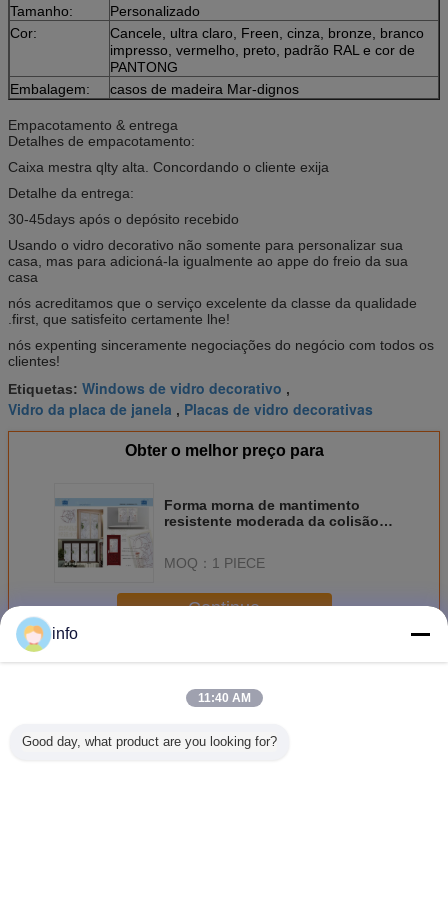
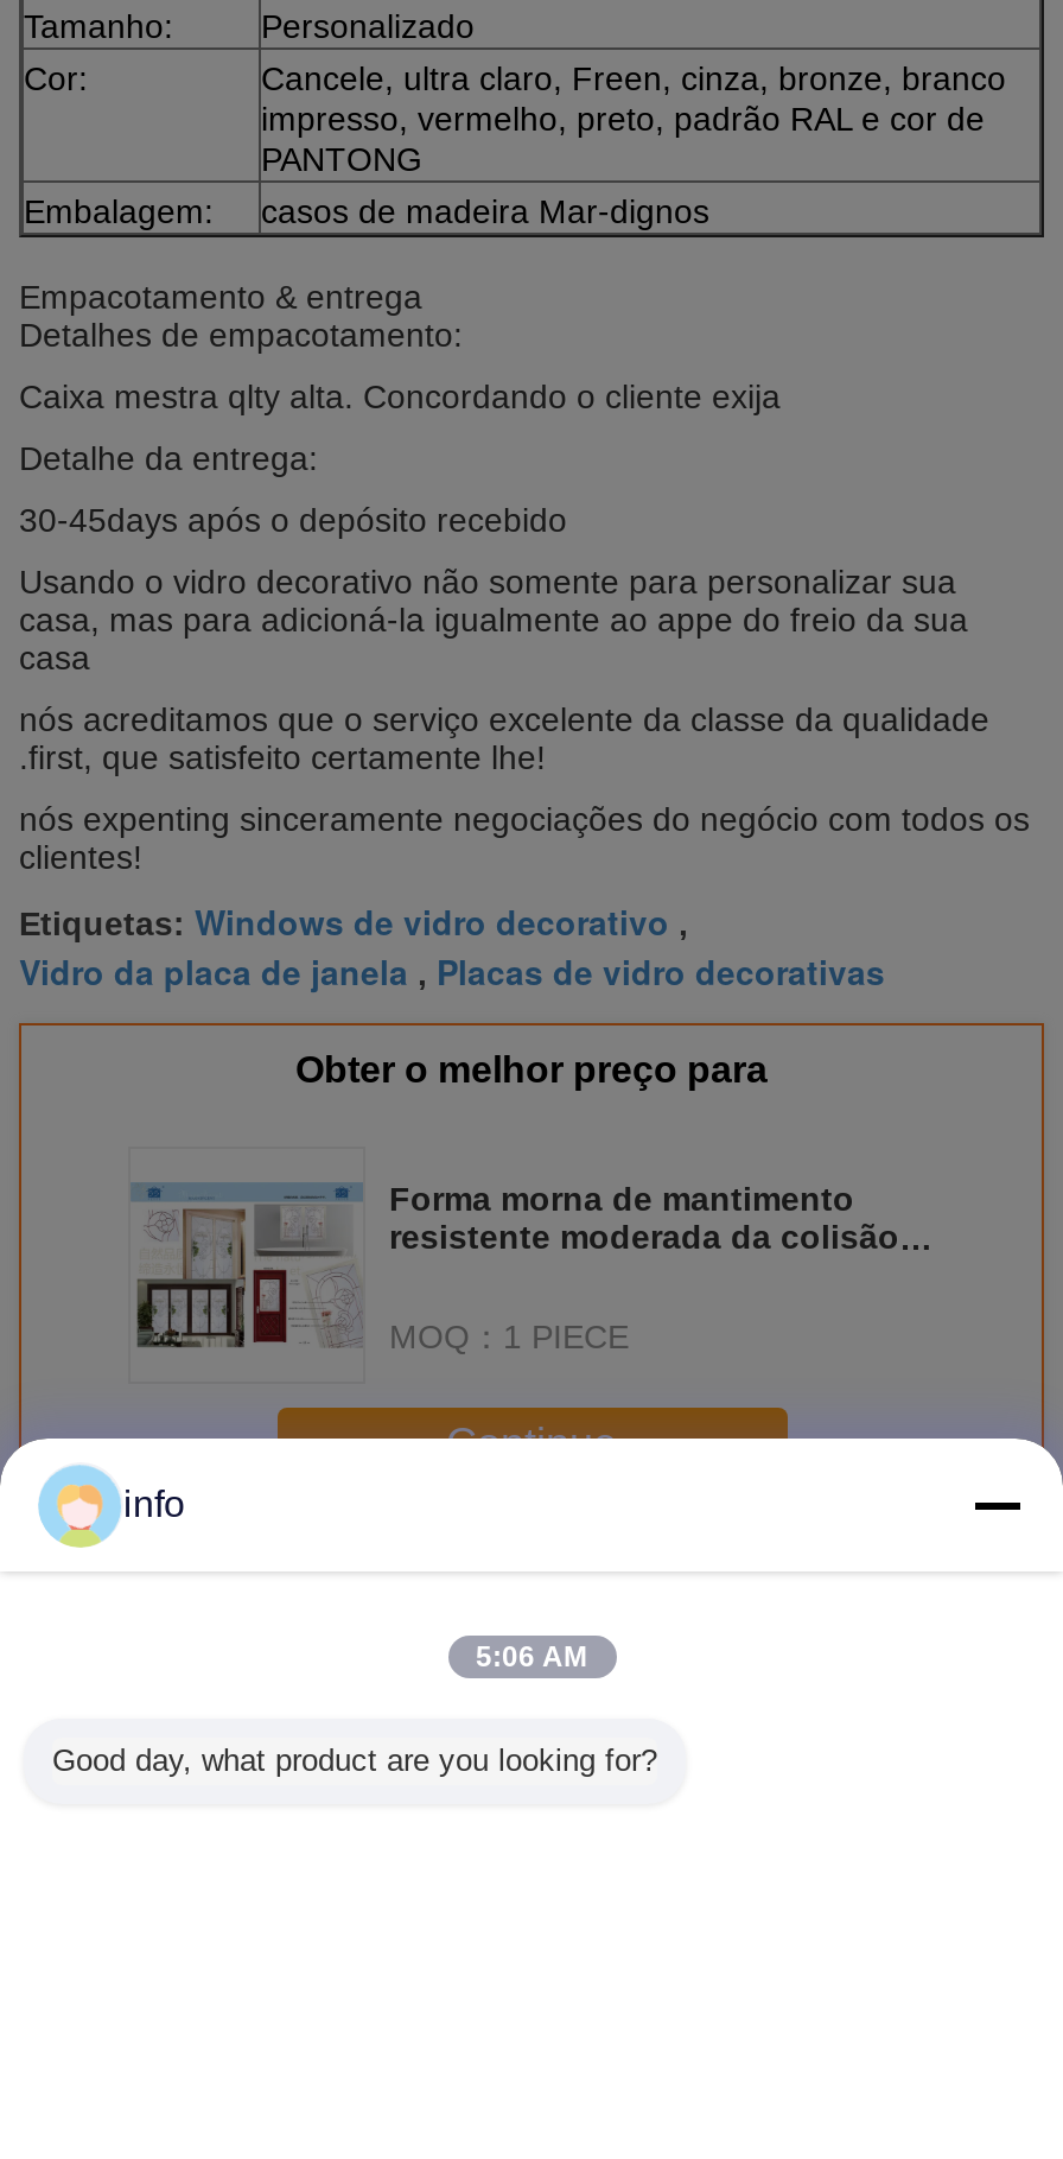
[197,691,250,705] 11:40 AM -> [476,1640,587,1674] 5:06 AM

